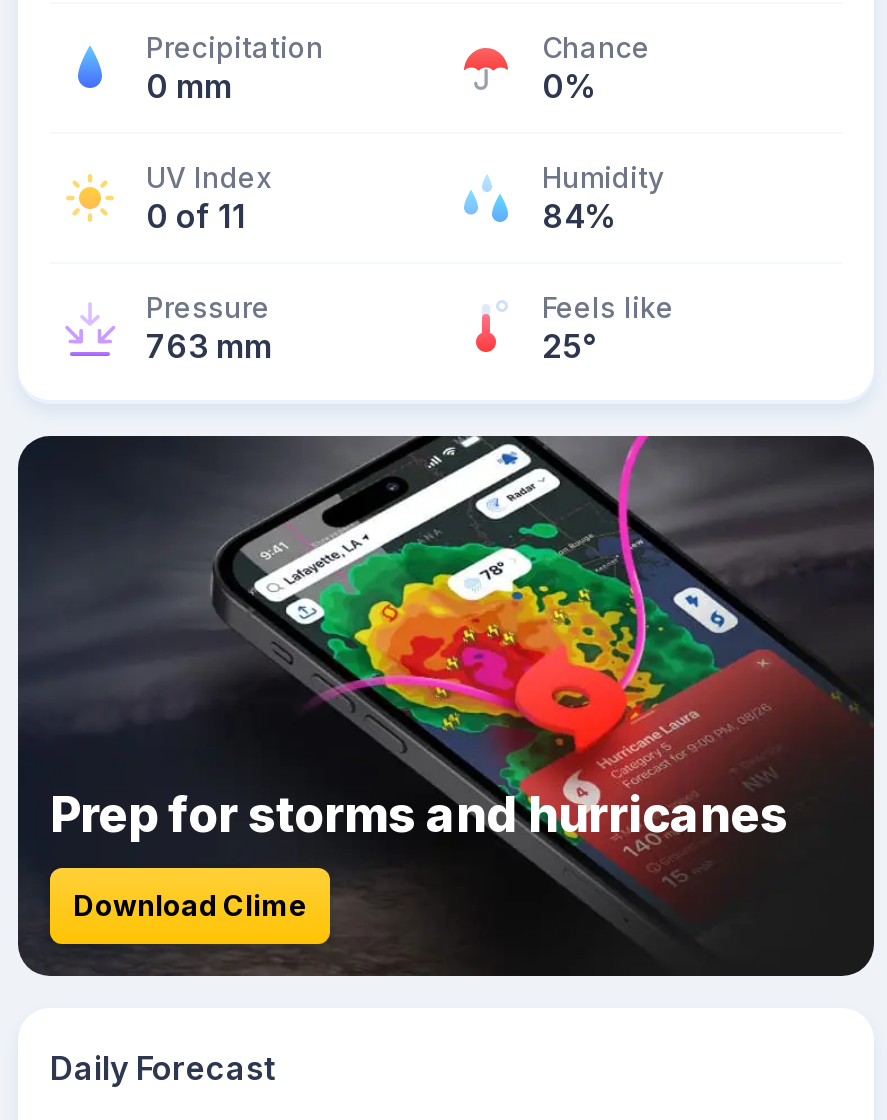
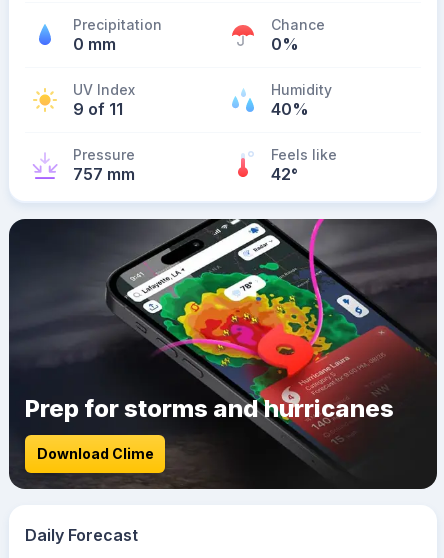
[146,196,246,236] 0 of 11 -> [73,99,123,119] 9 of 11
[542,196,618,236] 84% -> [271,99,309,119] 40%
[146,326,272,366] 763 mm -> [73,164,135,184] 757 mm
[542,326,596,366] 25° -> [271,164,298,184] 42°

